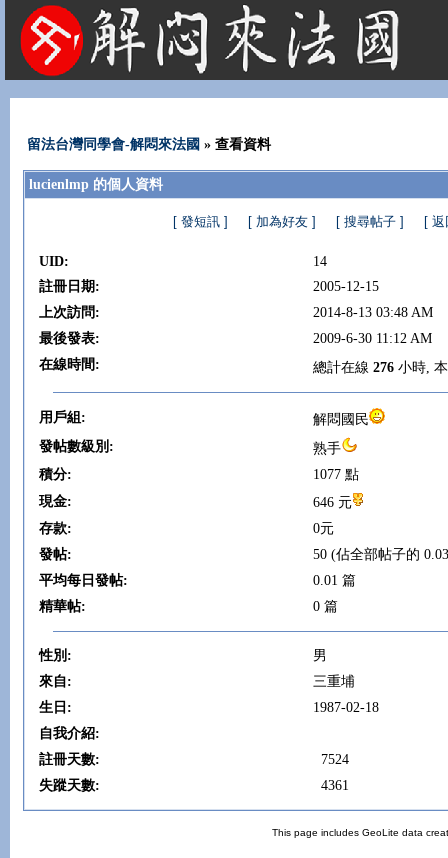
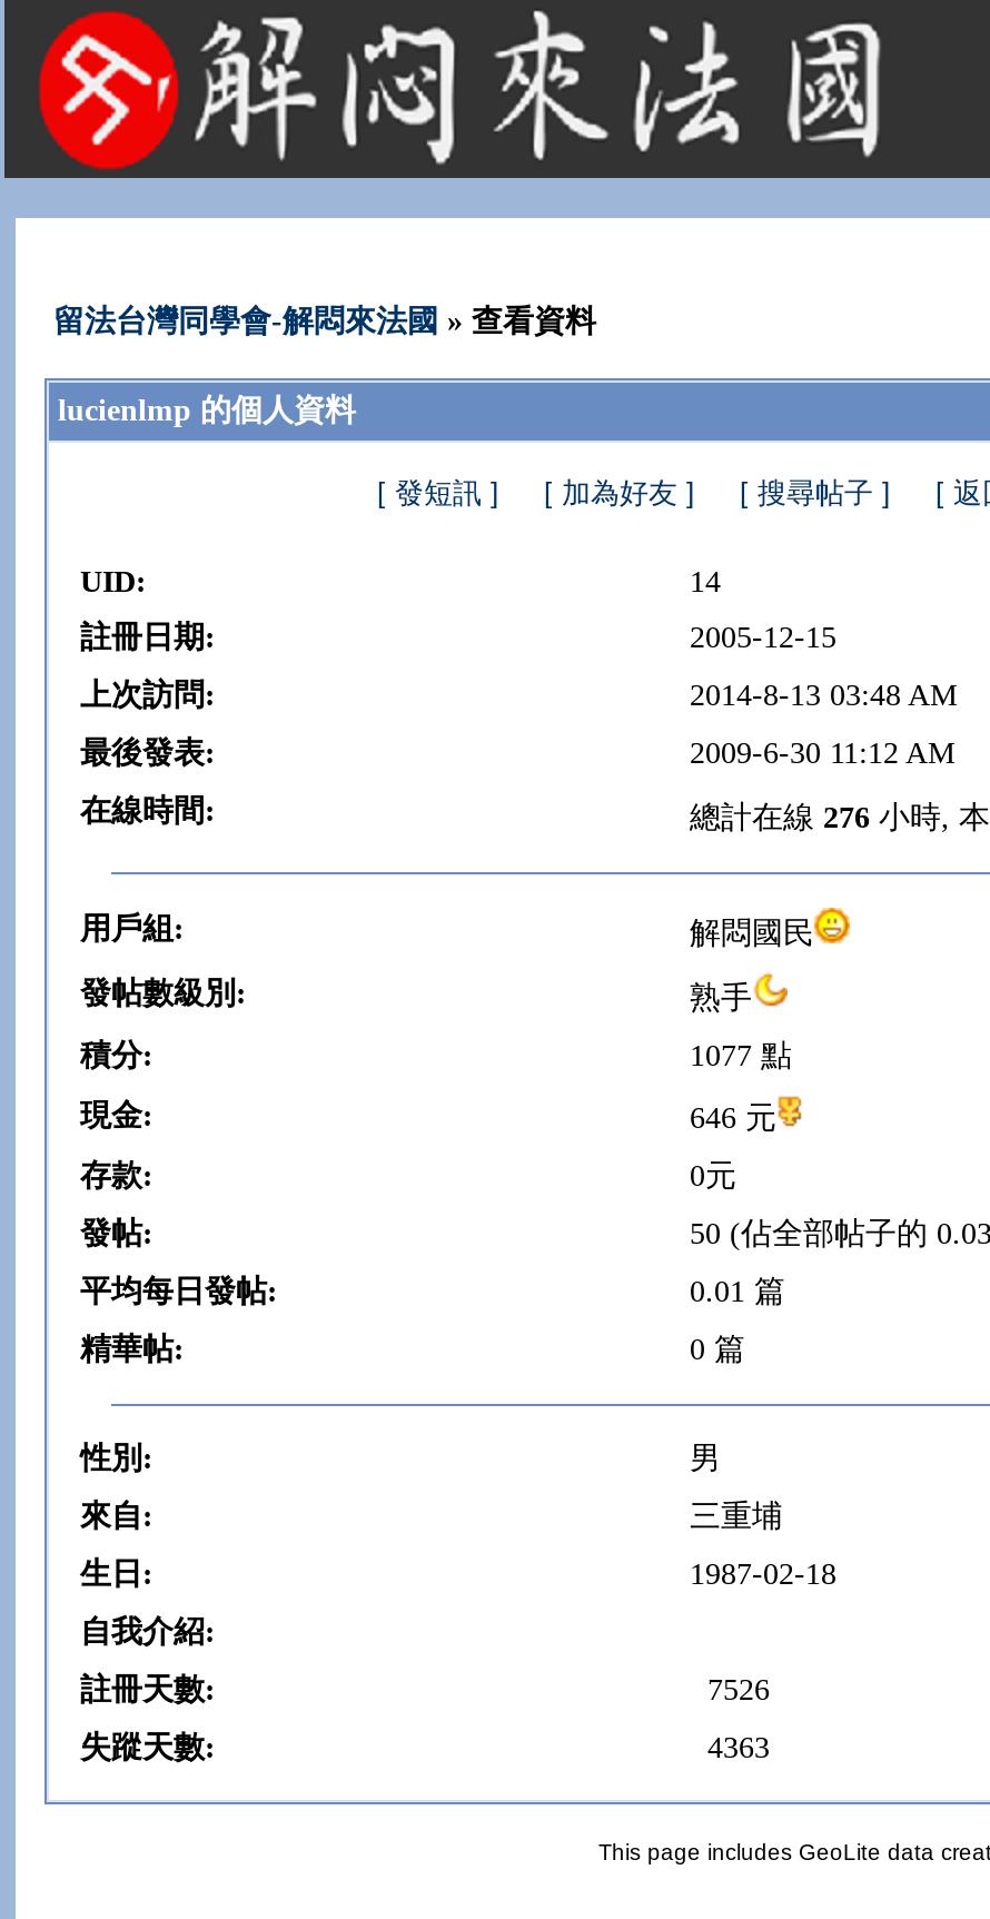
[313,752,349,767] 7524 -> [690,1673,770,1707] 7526
[313,778,349,793] 4361 -> [690,1731,770,1764] 4363

